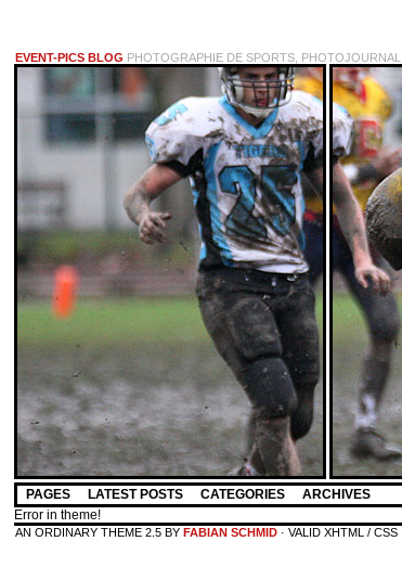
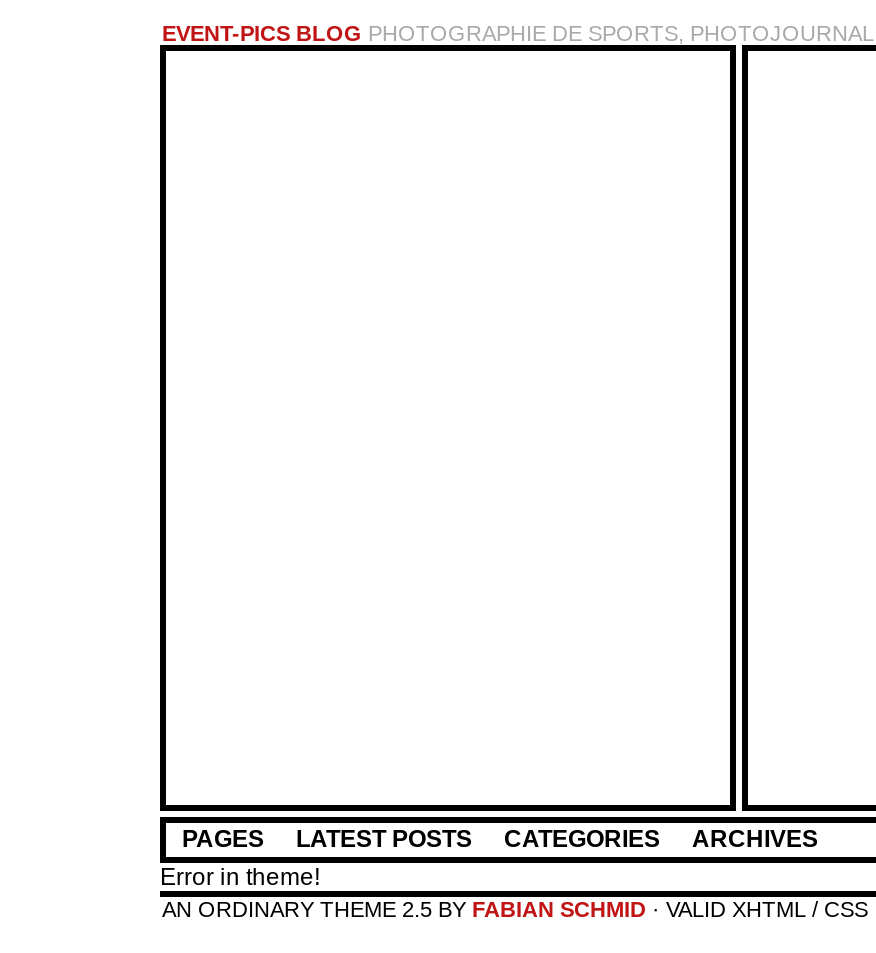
[17,67,324,476] [image] -> none
[332,67,399,475] [image] -> none

